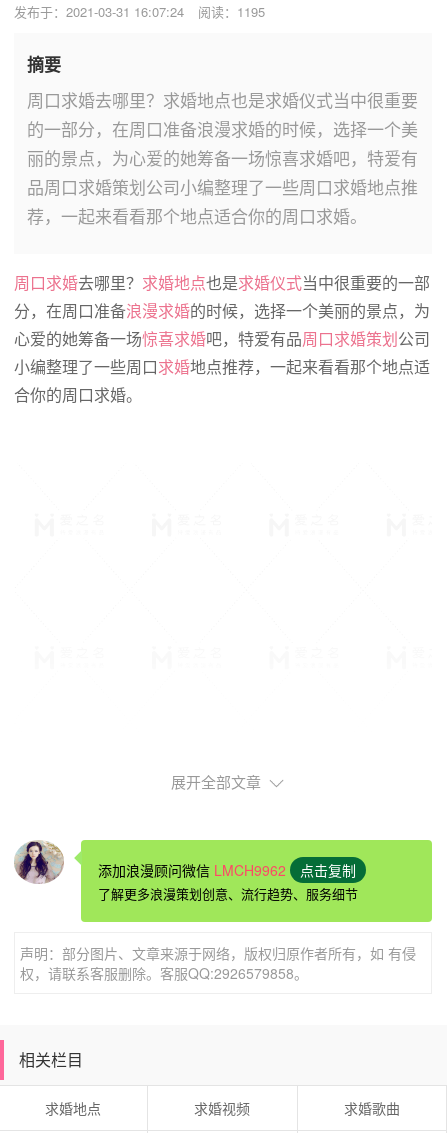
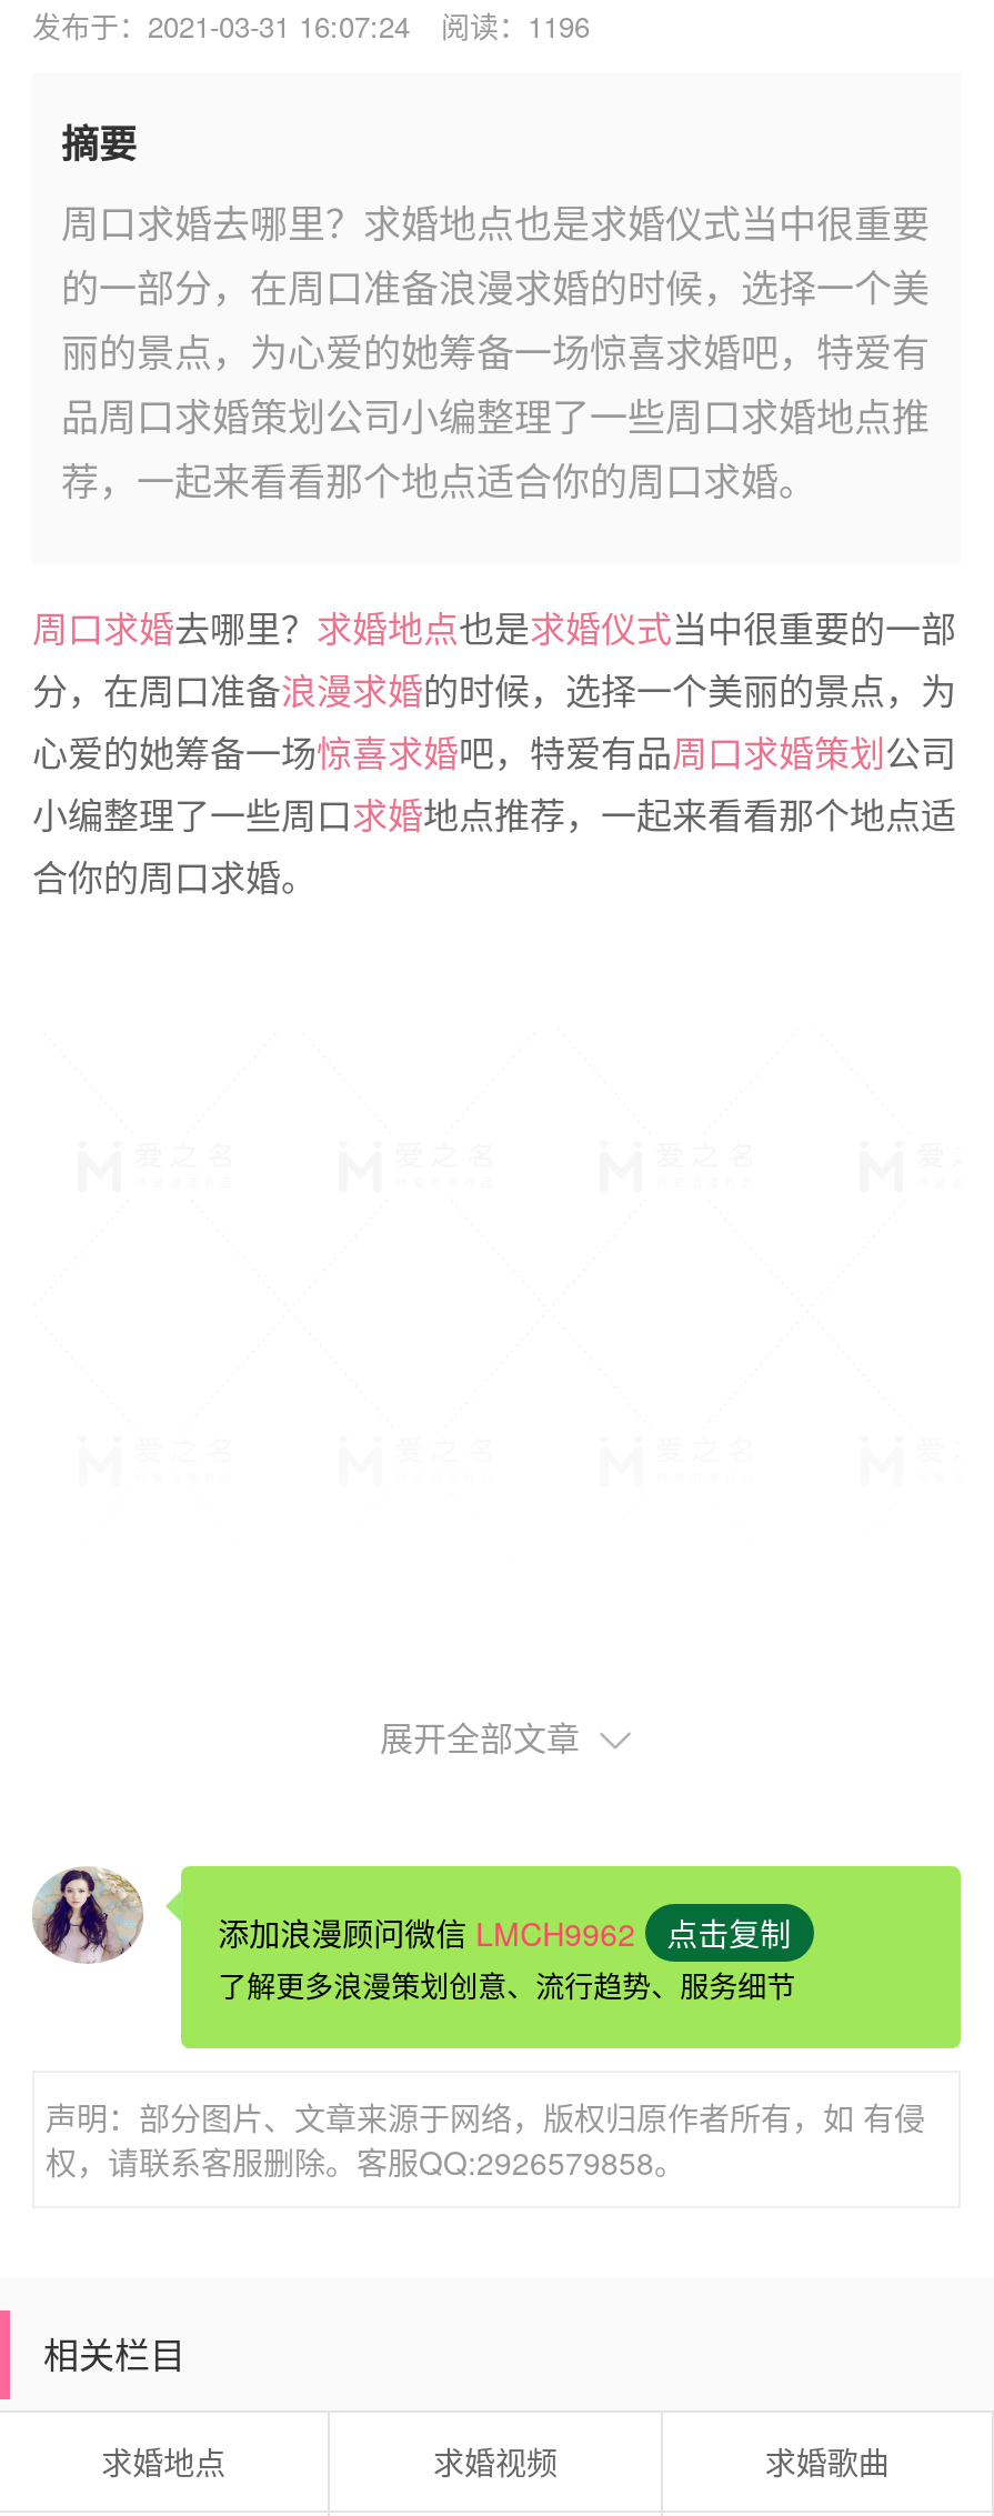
[14,2,265,21] 发布于：2021-03-31 16:07:24 阅读：1195 -> [32,6,590,48] 发布于：2021-03-31 16:07:24 阅读：1196

